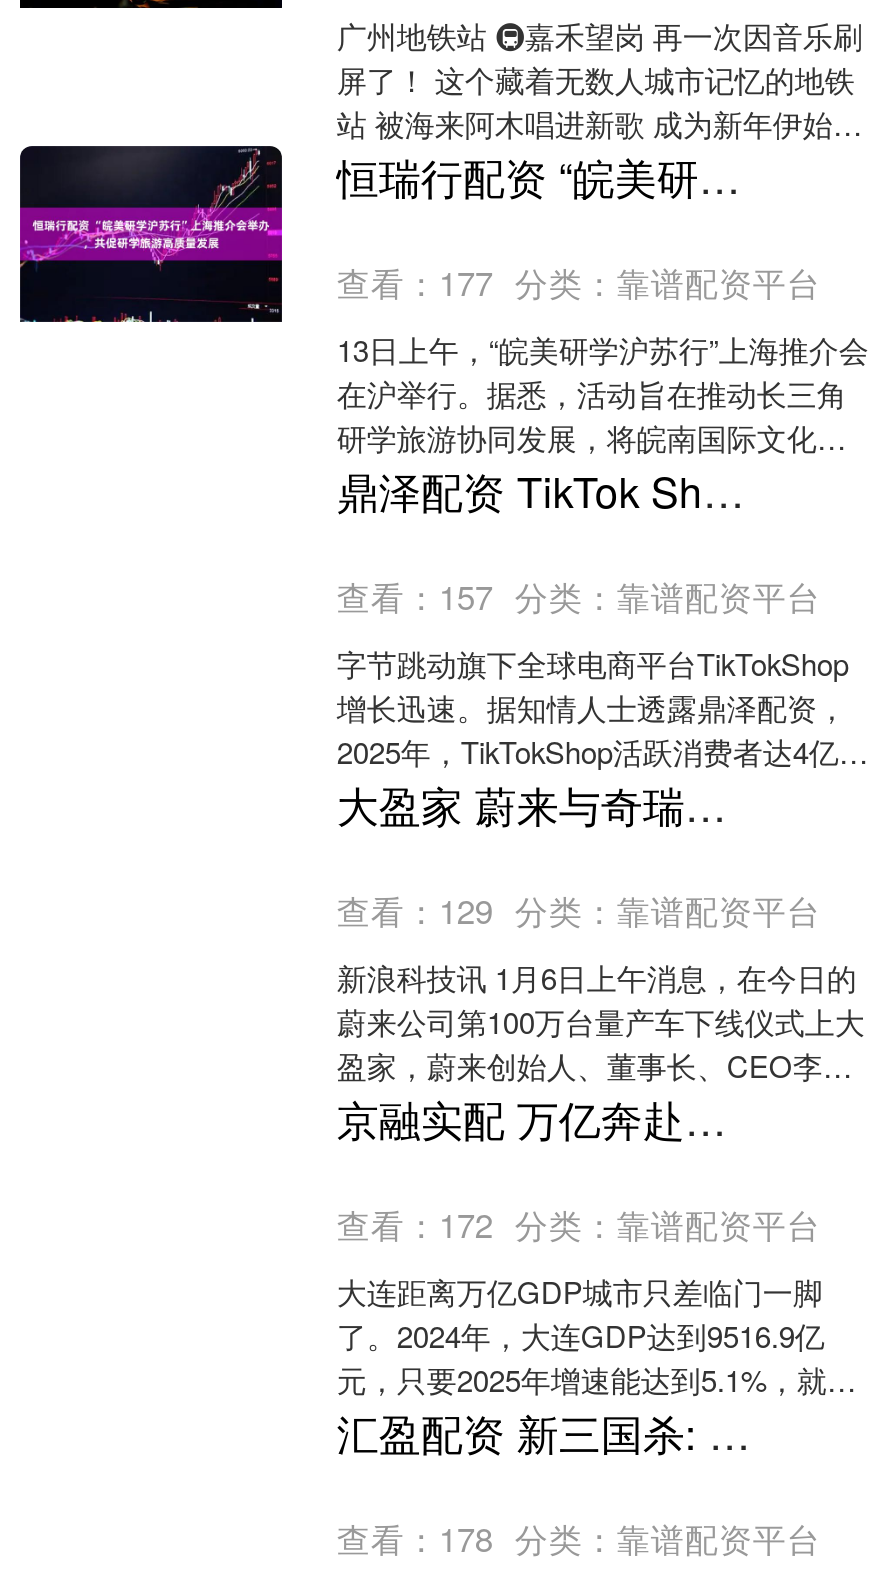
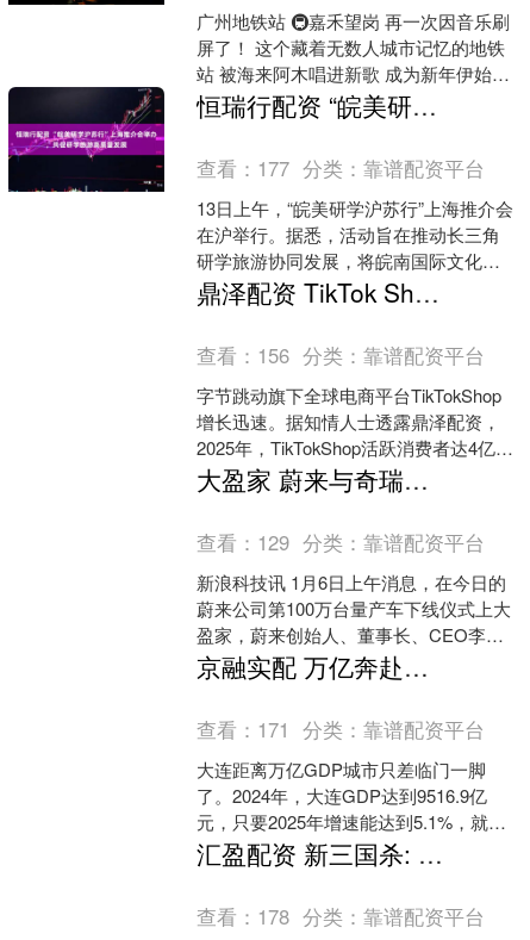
[337,572,821,620] 查看：157 分类：靠谱配资平台 -> [197,341,485,369] 查看：156 分类：靠谱配资平台
[337,1200,821,1248] 查看：172 分类：靠谱配资平台 -> [197,715,485,743] 查看：171 分类：靠谱配资平台

